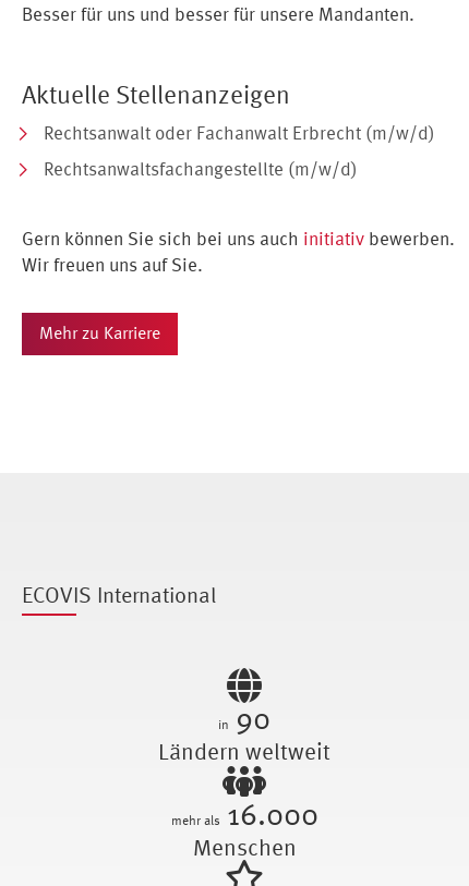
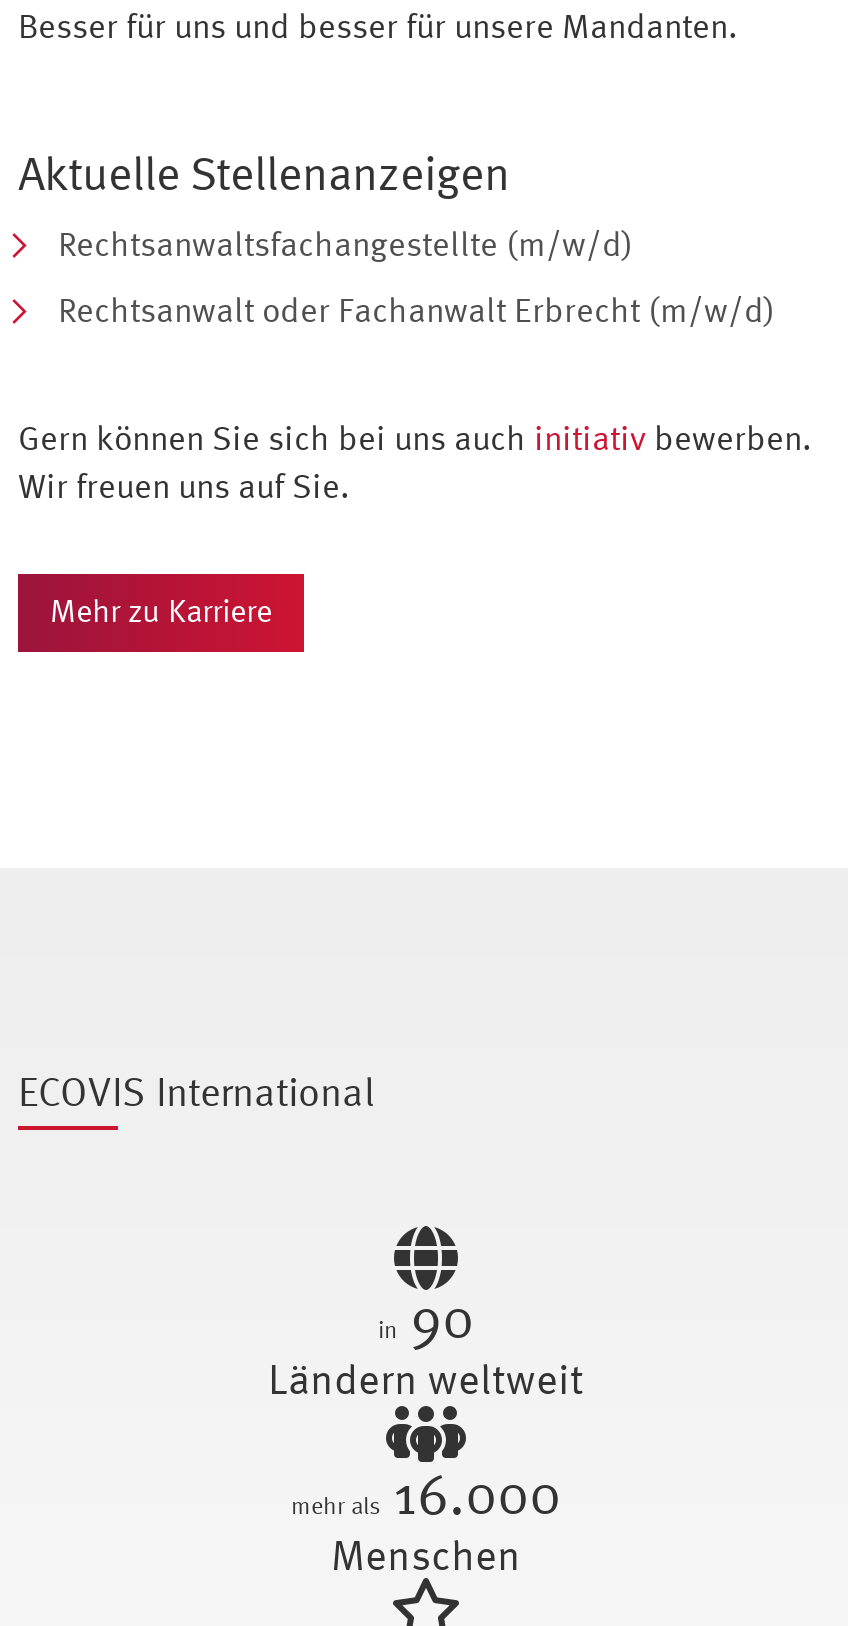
moved [44,122,435,143] -> [58,290,776,328]: Rechtsanwalt oder Fachanwalt Erbrecht (m/w/d)
moved [44,158,358,179] -> [58,224,634,262]: Rechtsanwaltsfachangestellte (m/w/d)

